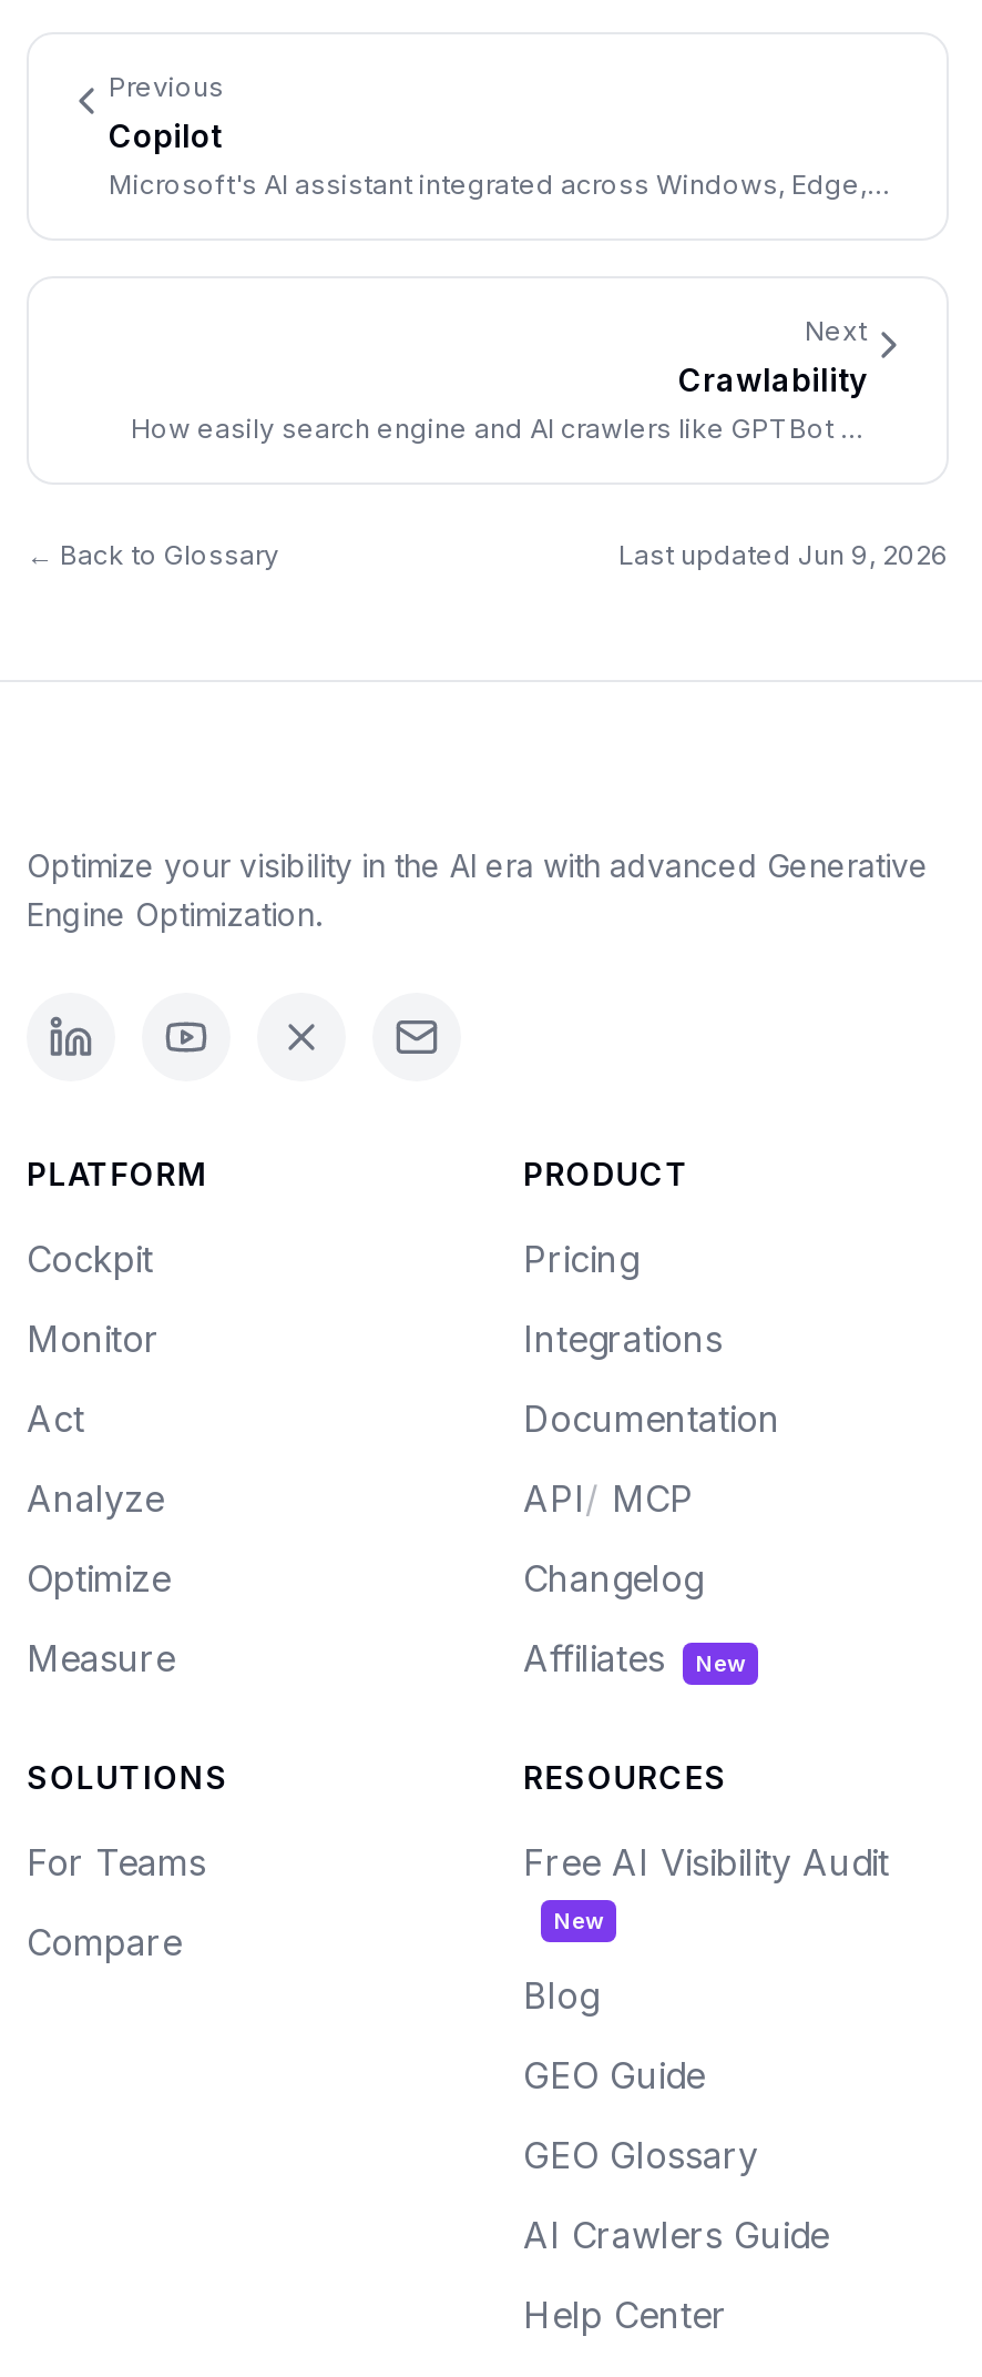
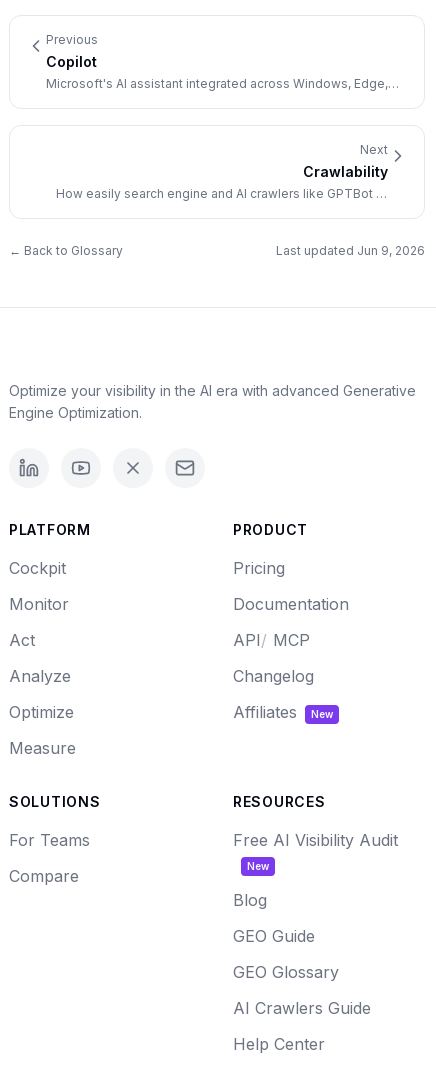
[523,1317,723,1361] Integrations -> none
moved [523,1396,780,1680] -> [233,594,349,722]: Documentation | API/ MCP | Changelog | Affiliates | New

